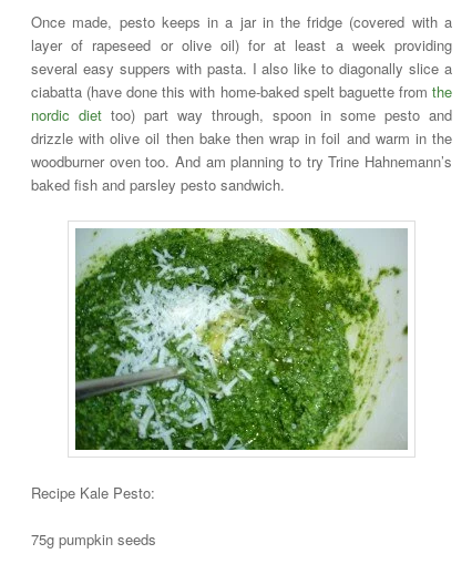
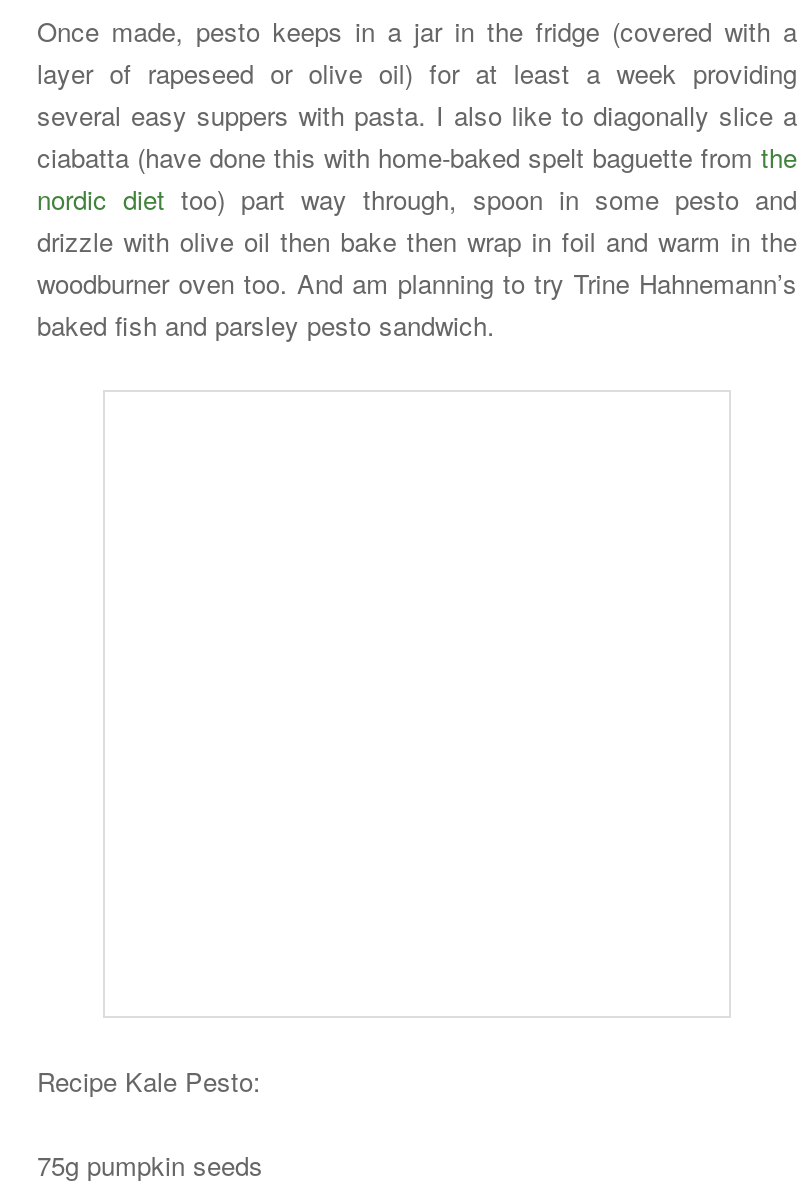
[74,227,409,451] [image] -> none

